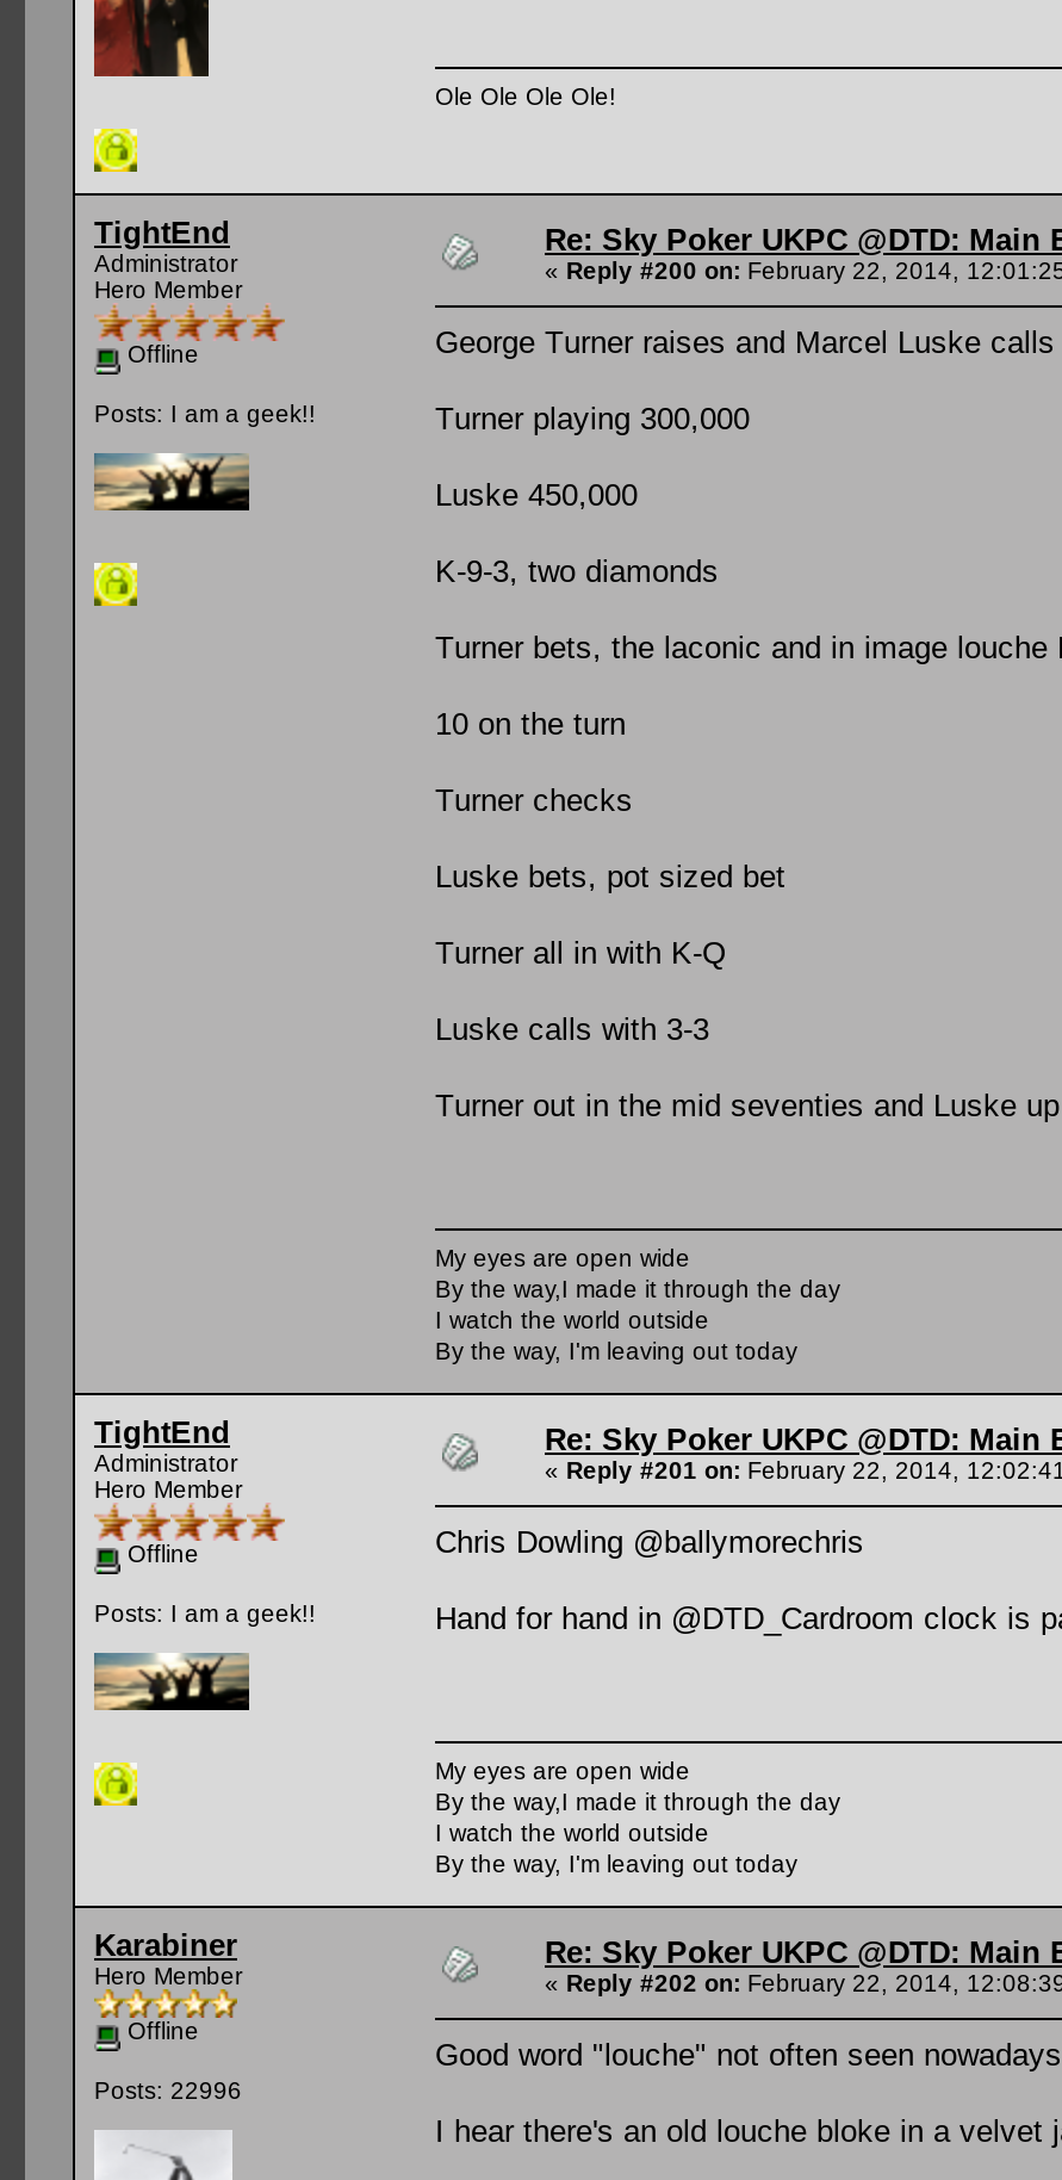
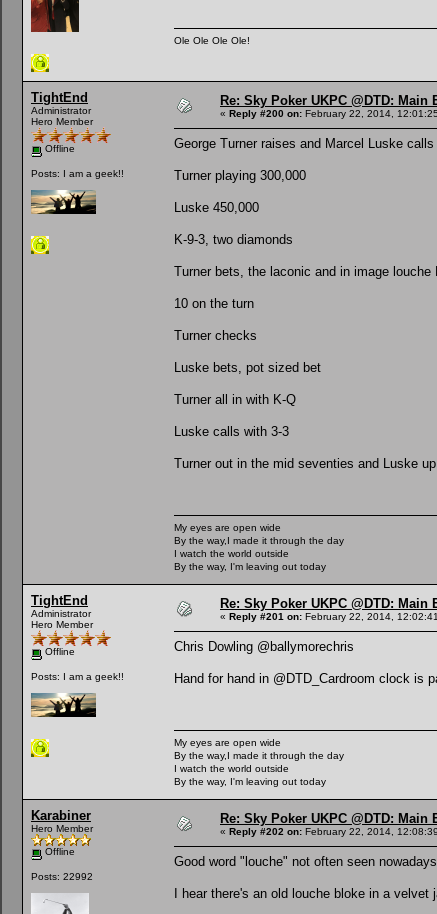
[94,2078,242,2105] Posts: 22996 -> [31,871,93,882] Posts: 22992

